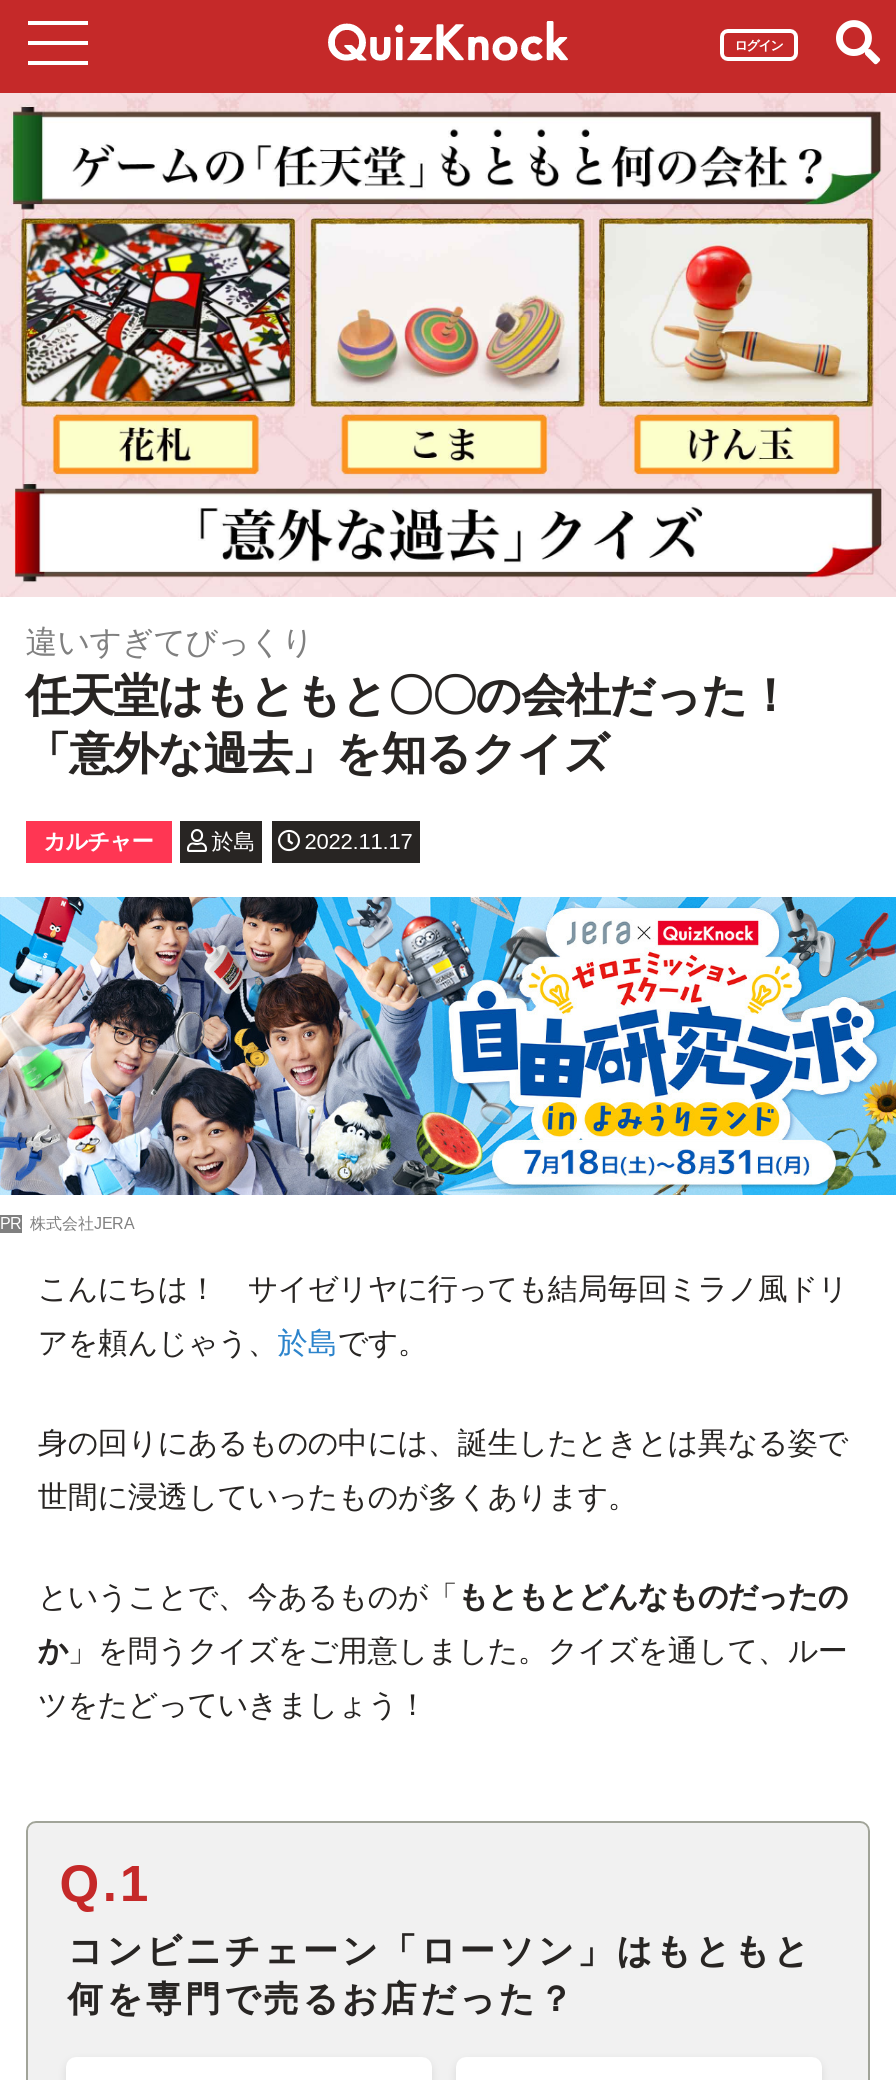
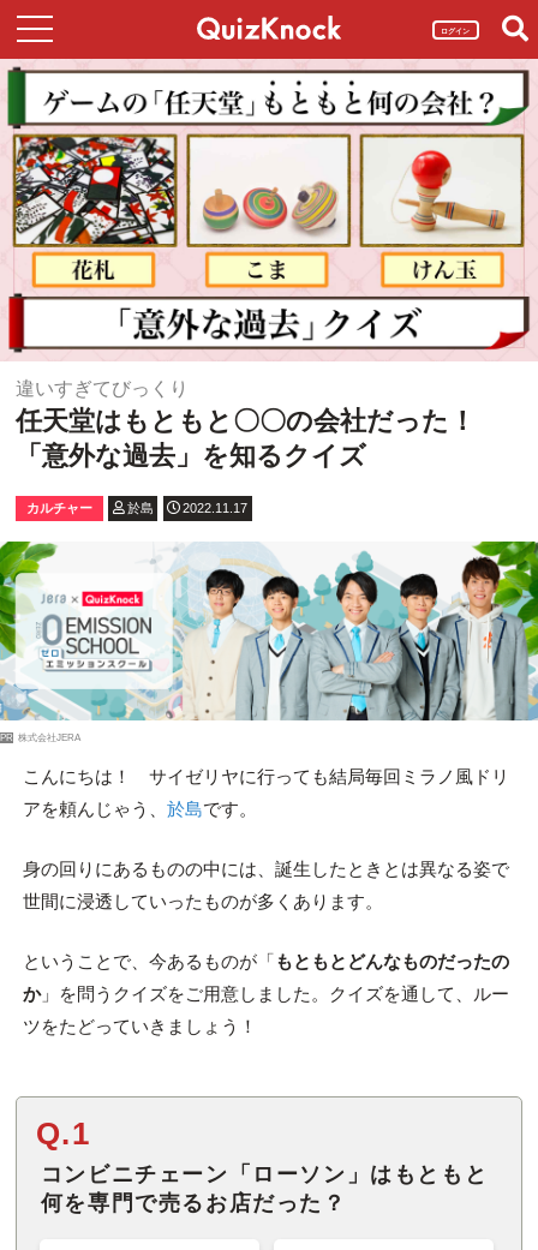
[6,895,890,1197] [image] -> [4,540,534,722] [image]

